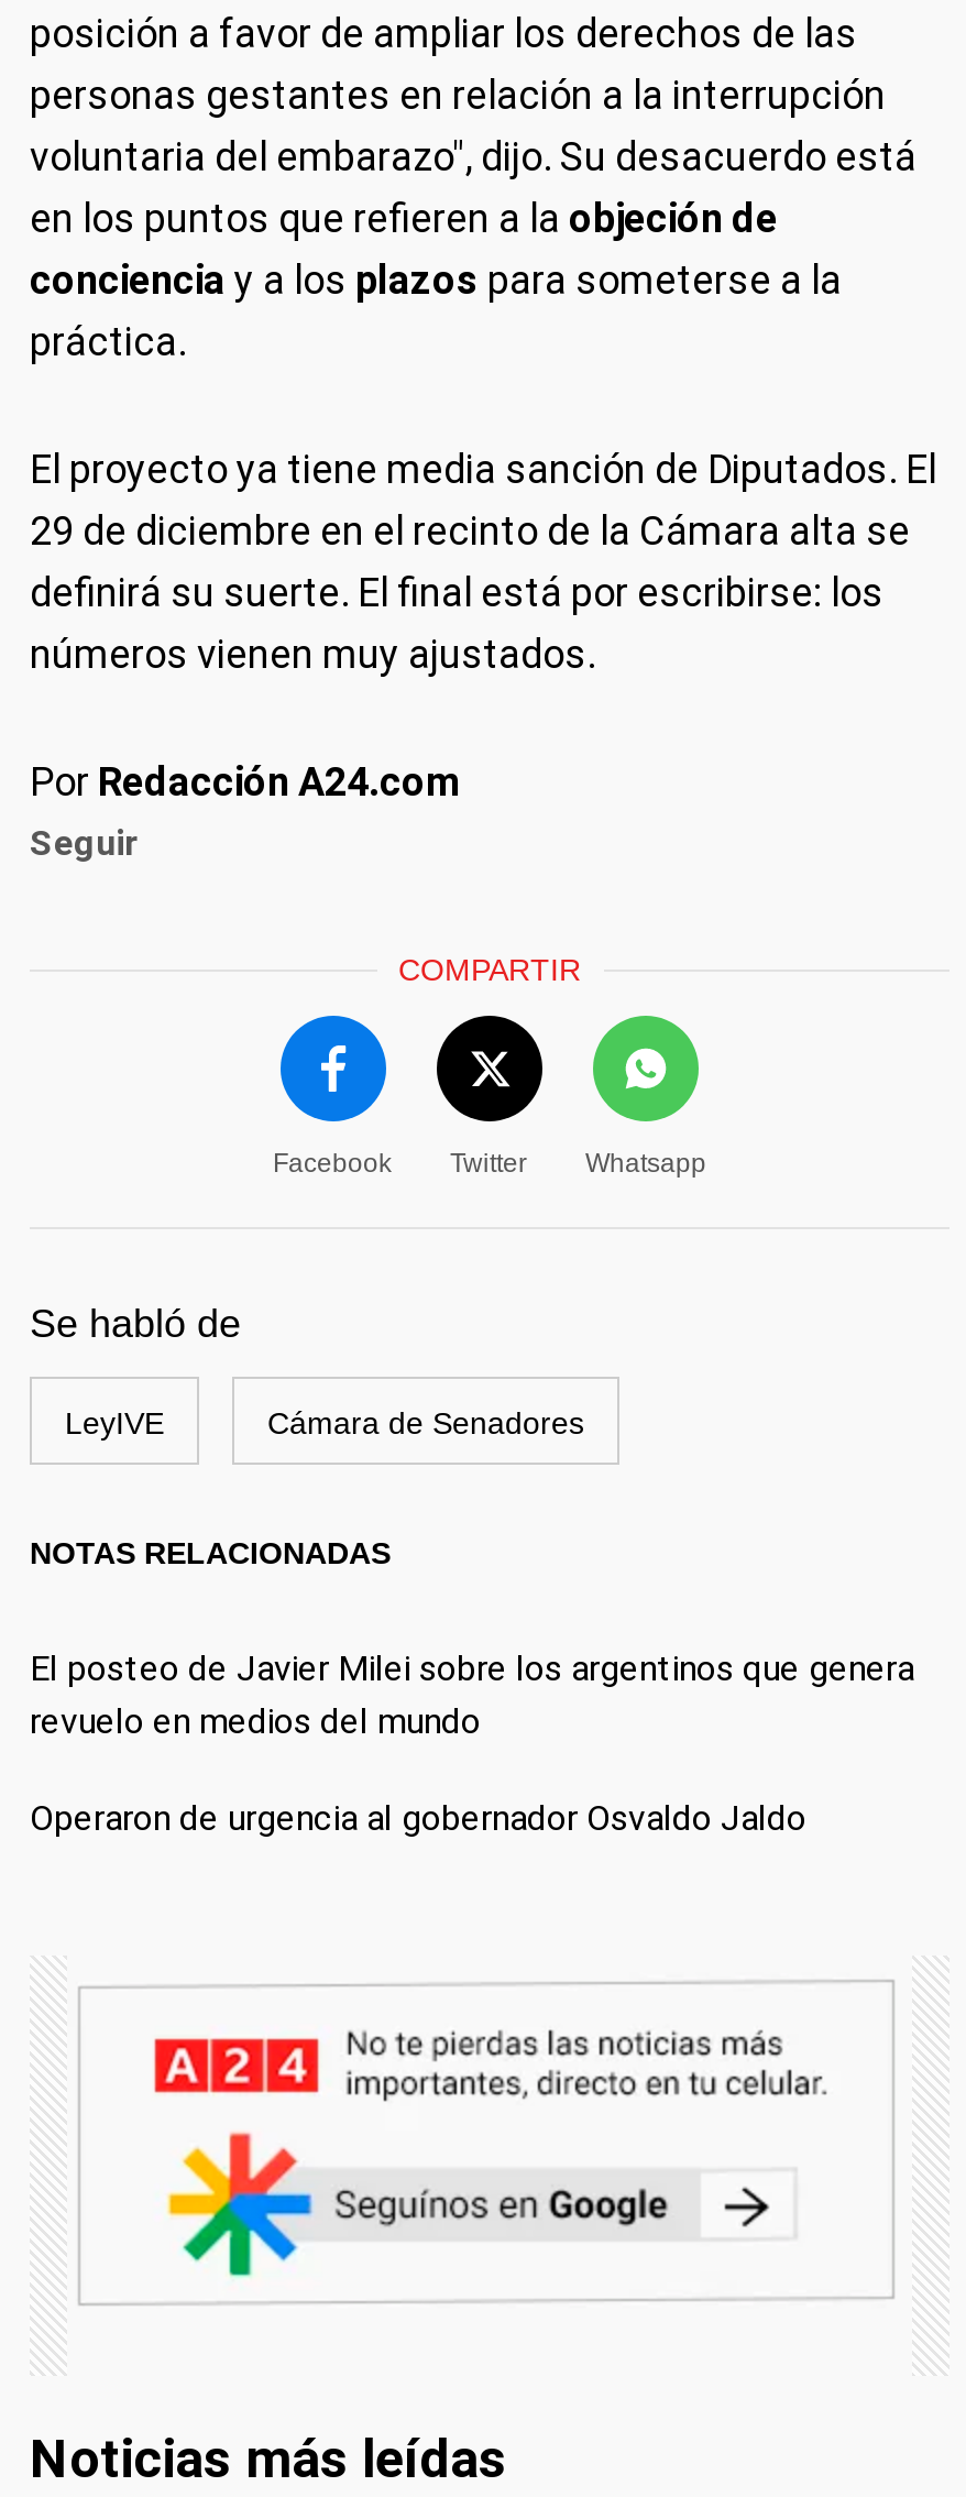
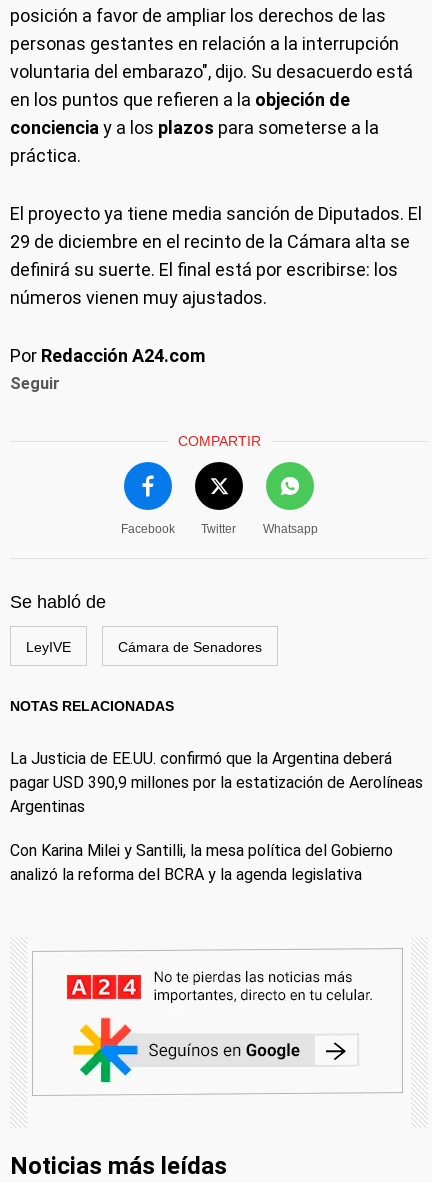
[30,1647,914,1742] El posteo de Javier Milei sobre los argentinos que genera | revuelo en medios del mundo -> [10,749,423,816] La Justicia de EE.UU. confirmó que la Argentina deberá | pagar USD 390,9 millones por la estatización de Aerolíneas | Argentinas
[30,1797,806,1839] Operaron de urgencia al gobernador Osvaldo Jaldo -> [10,841,393,884] Con Karina Milei y Santilli, la mesa política del Gobierno | analizó la reforma del BCRA y la agenda legislativa

